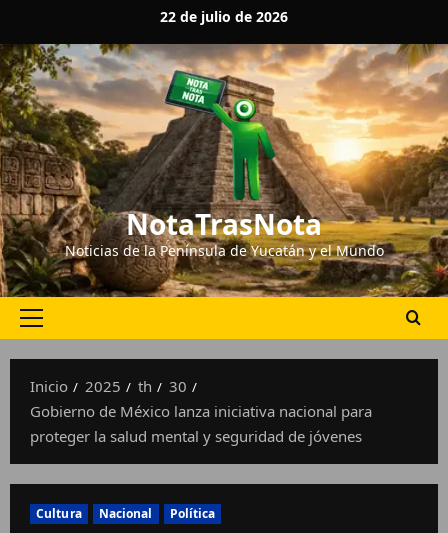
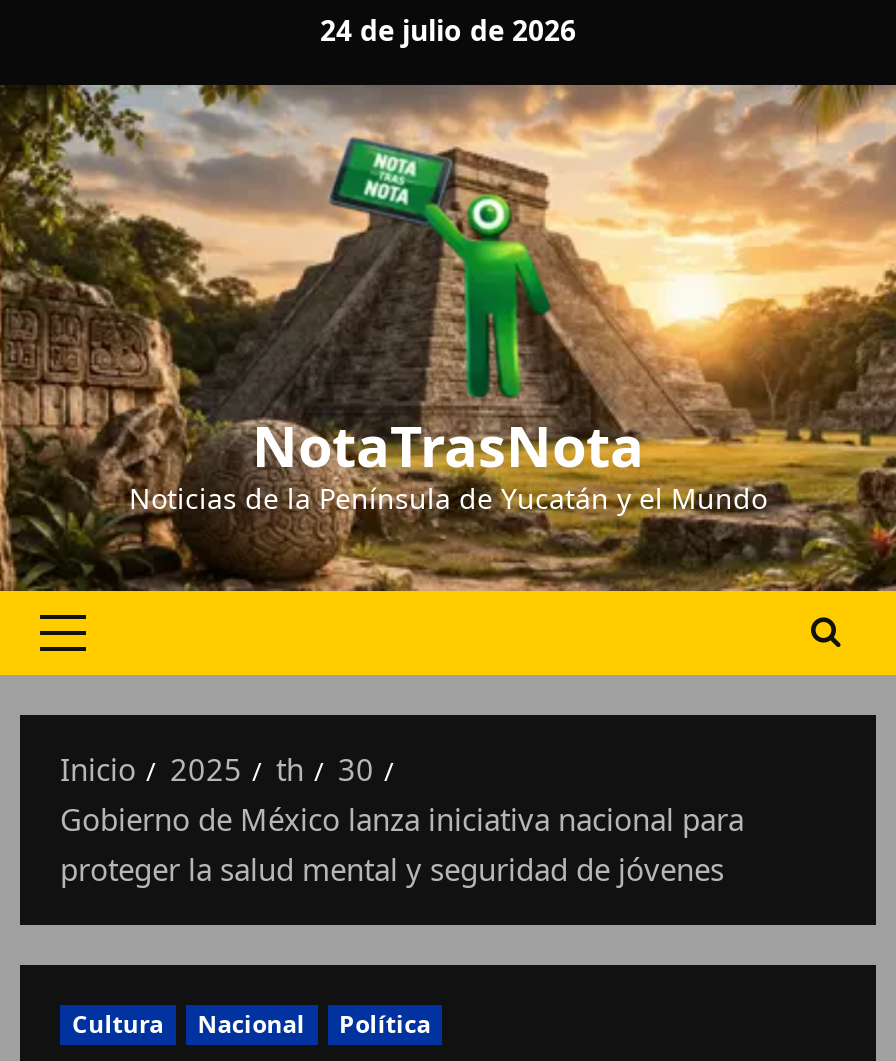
[160,7,288,26] 22 de julio de 2026 -> [320,11,576,49] 24 de julio de 2026

